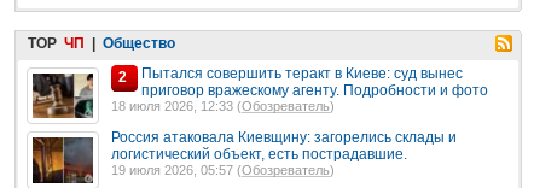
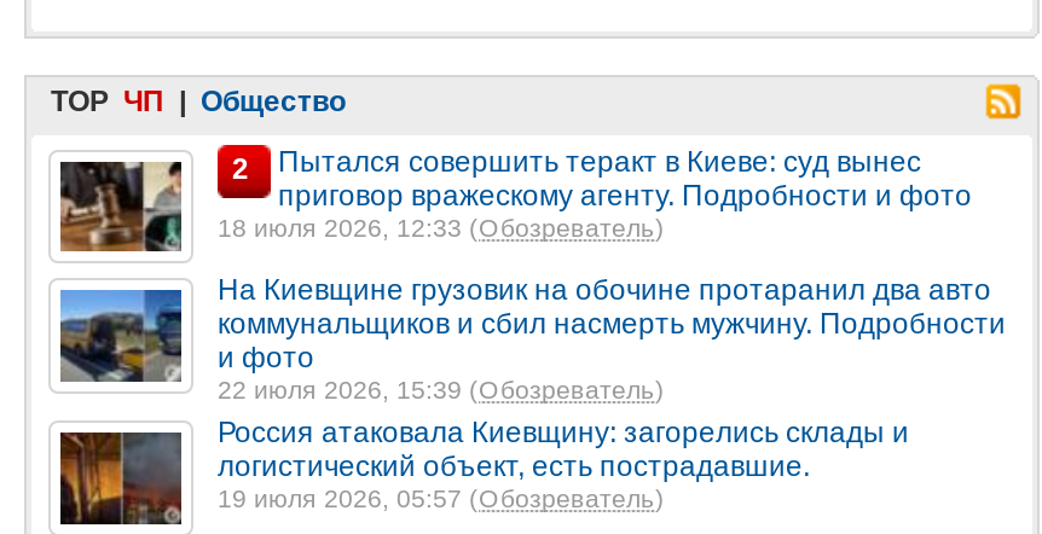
none -> [58,274,1006,404] [image] | На Киевщине грузовик на обочине протаранил два авто | коммунальщиков и сбил насмерть мужчину. Подробности | и фото | 22 июля 2026, 15:39 (Обозреватель)

